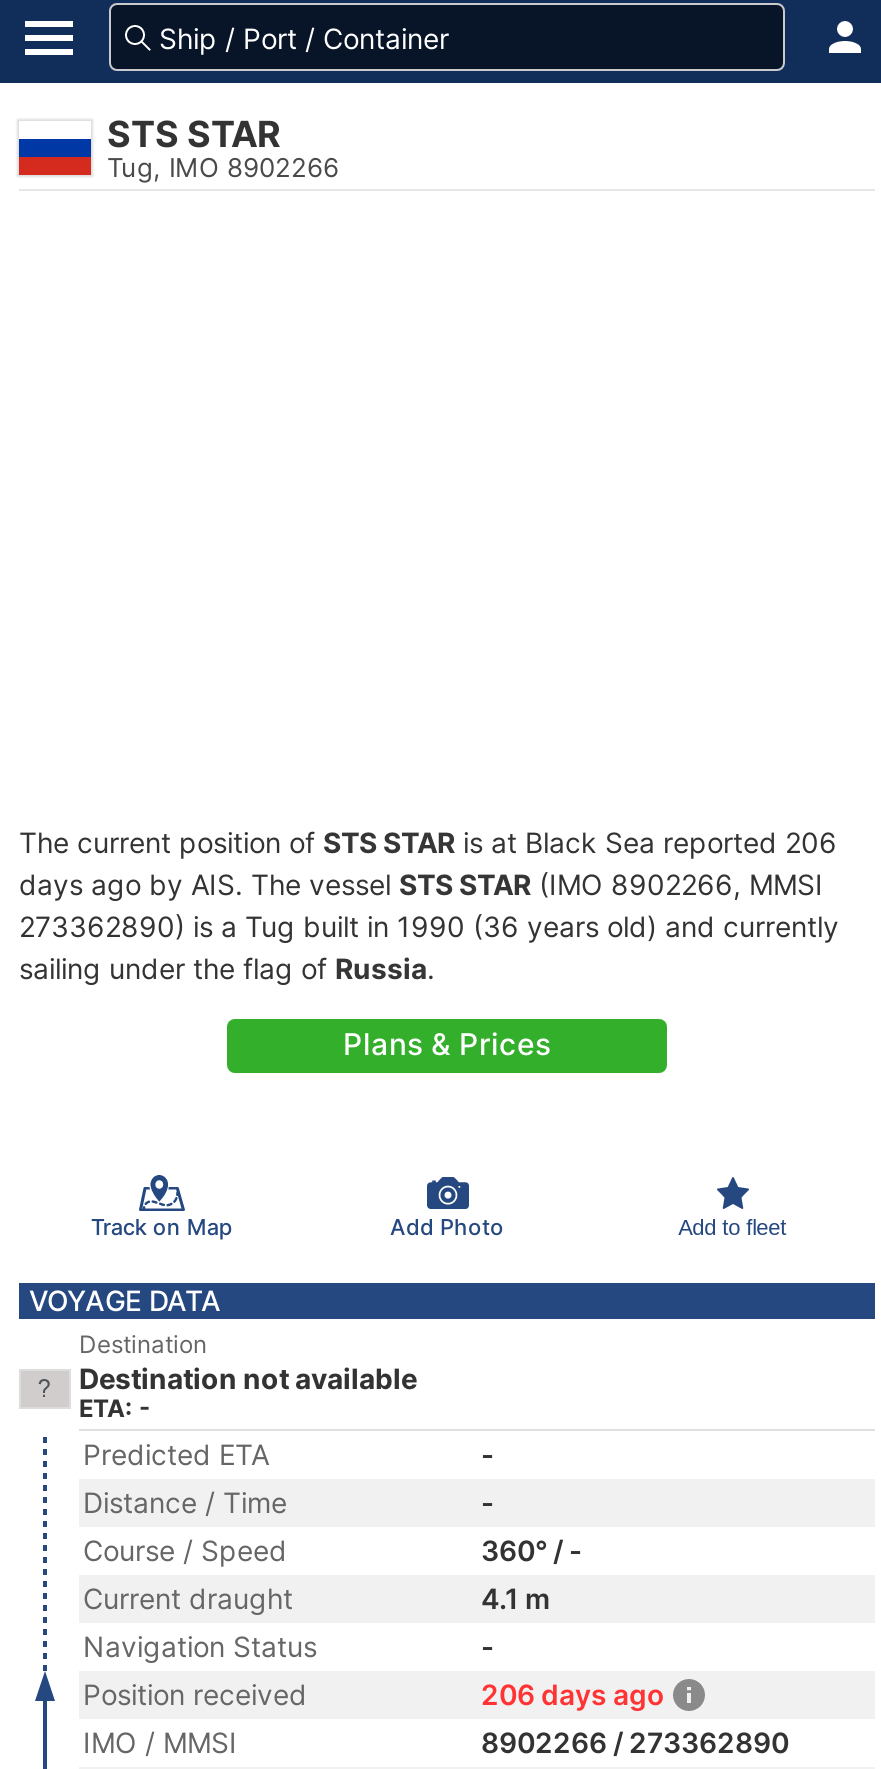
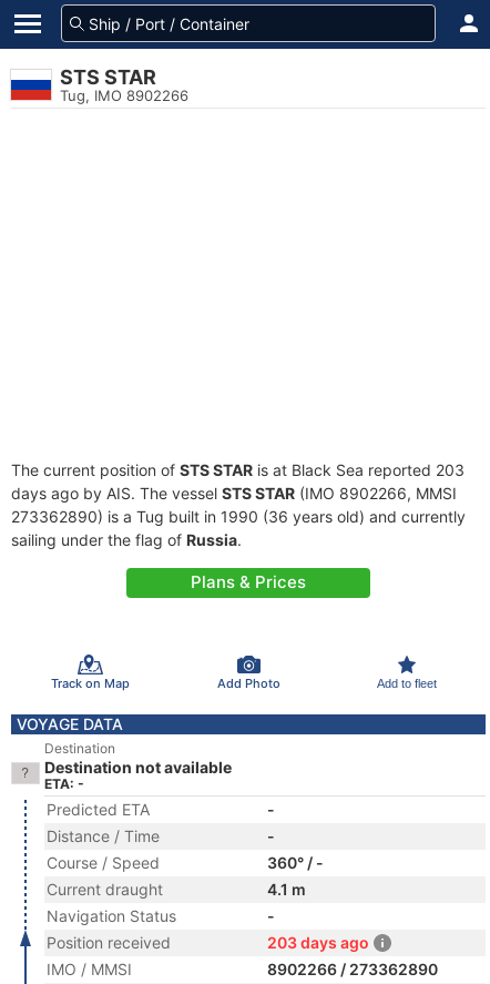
[19,825,837,859] The current position of STS STAR is at Black Sea reported 206 -> [11,460,465,479] The current position of STS STAR is at Black Sea reported 203
[481,1677,665,1711] 206 days ago -> [267,933,369,952] 203 days ago

